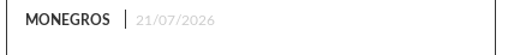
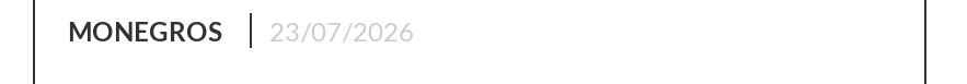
[25,13,215,27] MONEGROS 21/07/2026 -> [68,20,414,46] MONEGROS 23/07/2026

